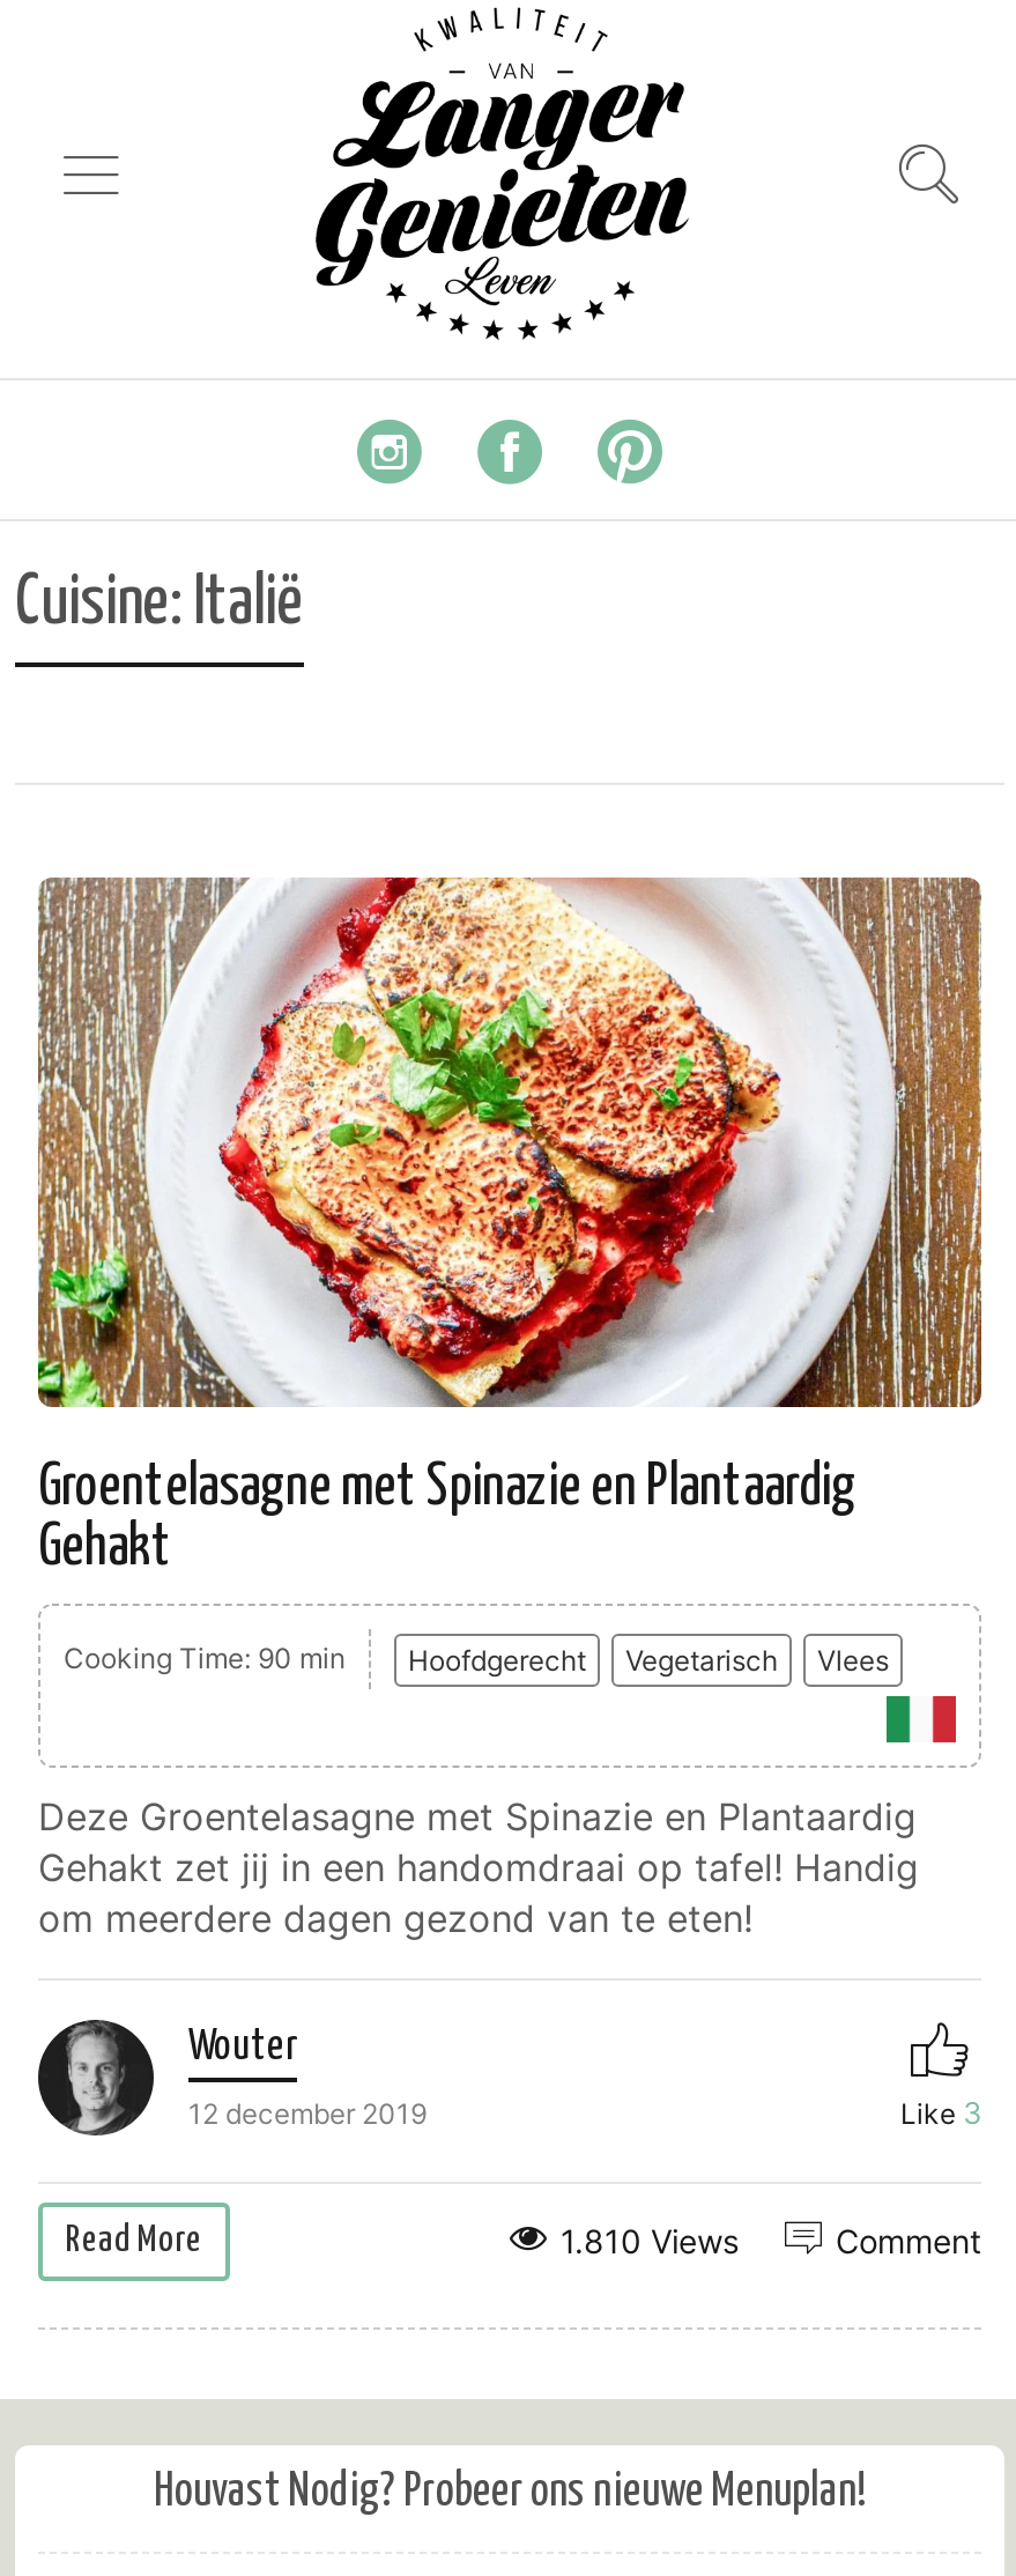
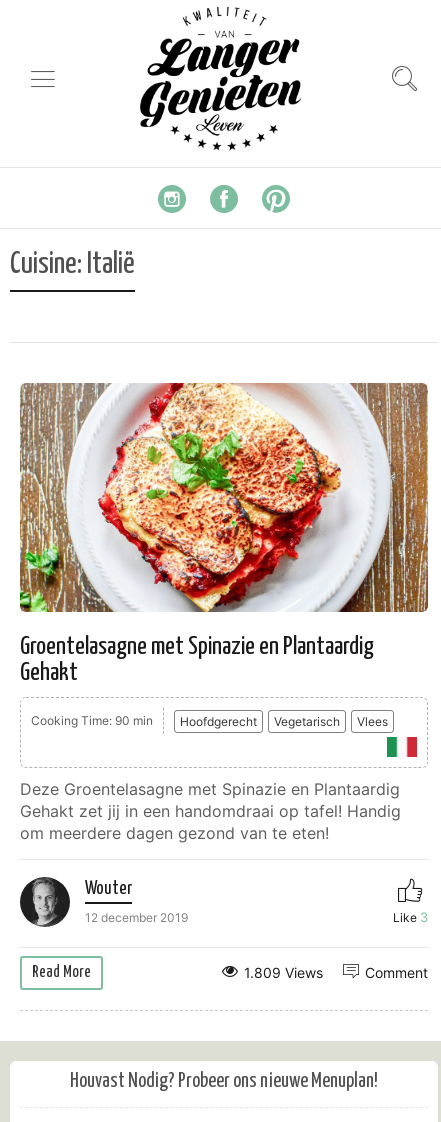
[561,2222,739,2261] 1.810 Views -> [244,964,323,981] 1.809 Views

